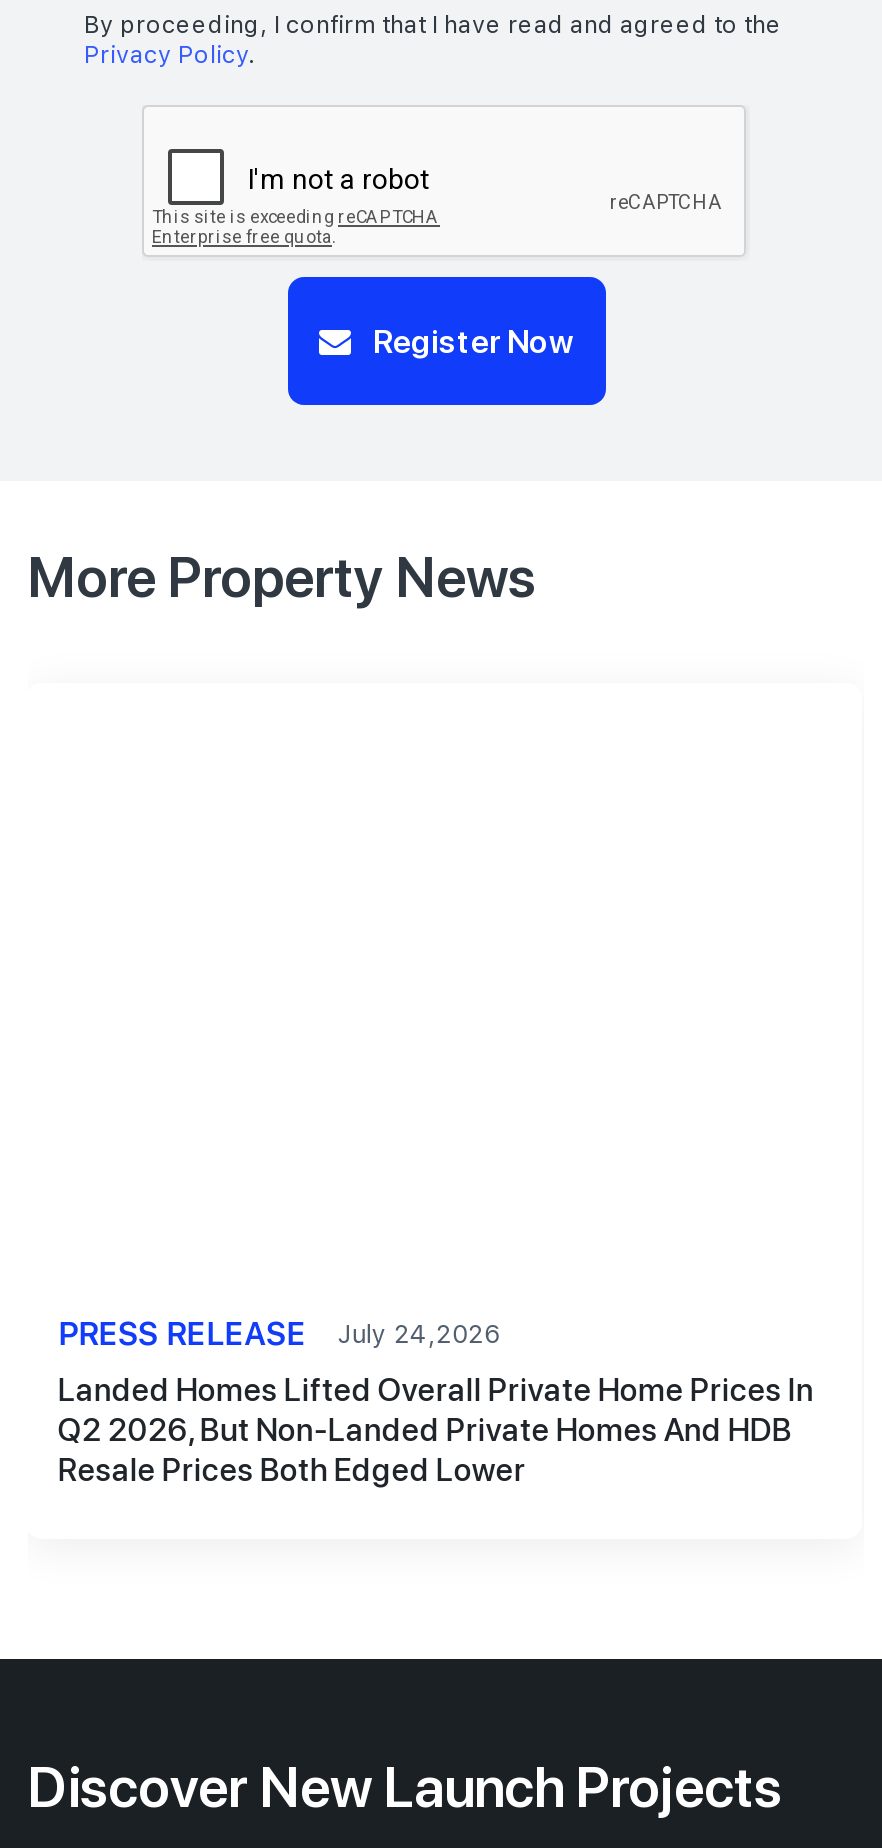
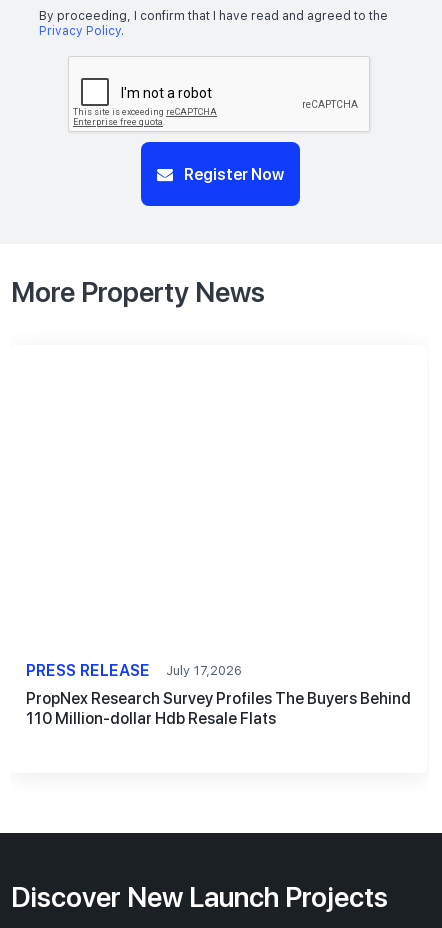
[58,1316,500,1354] PRESS RELEASE July 24,2026 -> [26,661,242,680] PRESS RELEASE July 17,2026
[58,1372,814,1490] Landed Homes Lifted Overall Private Home Prices In | Q2 2026, But Non-Landed Private Homes And HDB | Resale Prices Both Edged Lower -> [26,689,411,728] PropNex Research Survey Profiles The Buyers Behind | 110 Million-dollar Hdb Resale Flats

